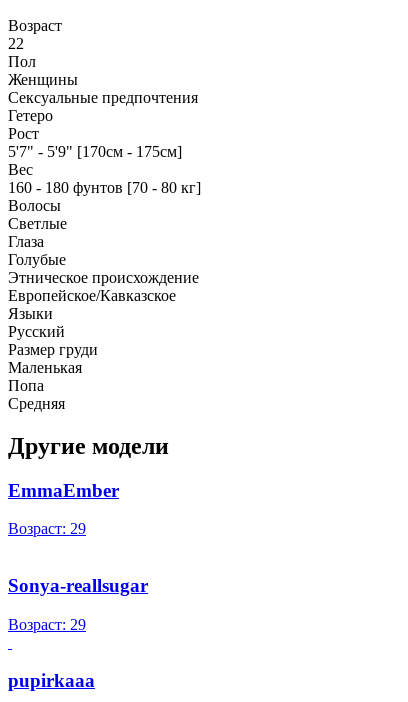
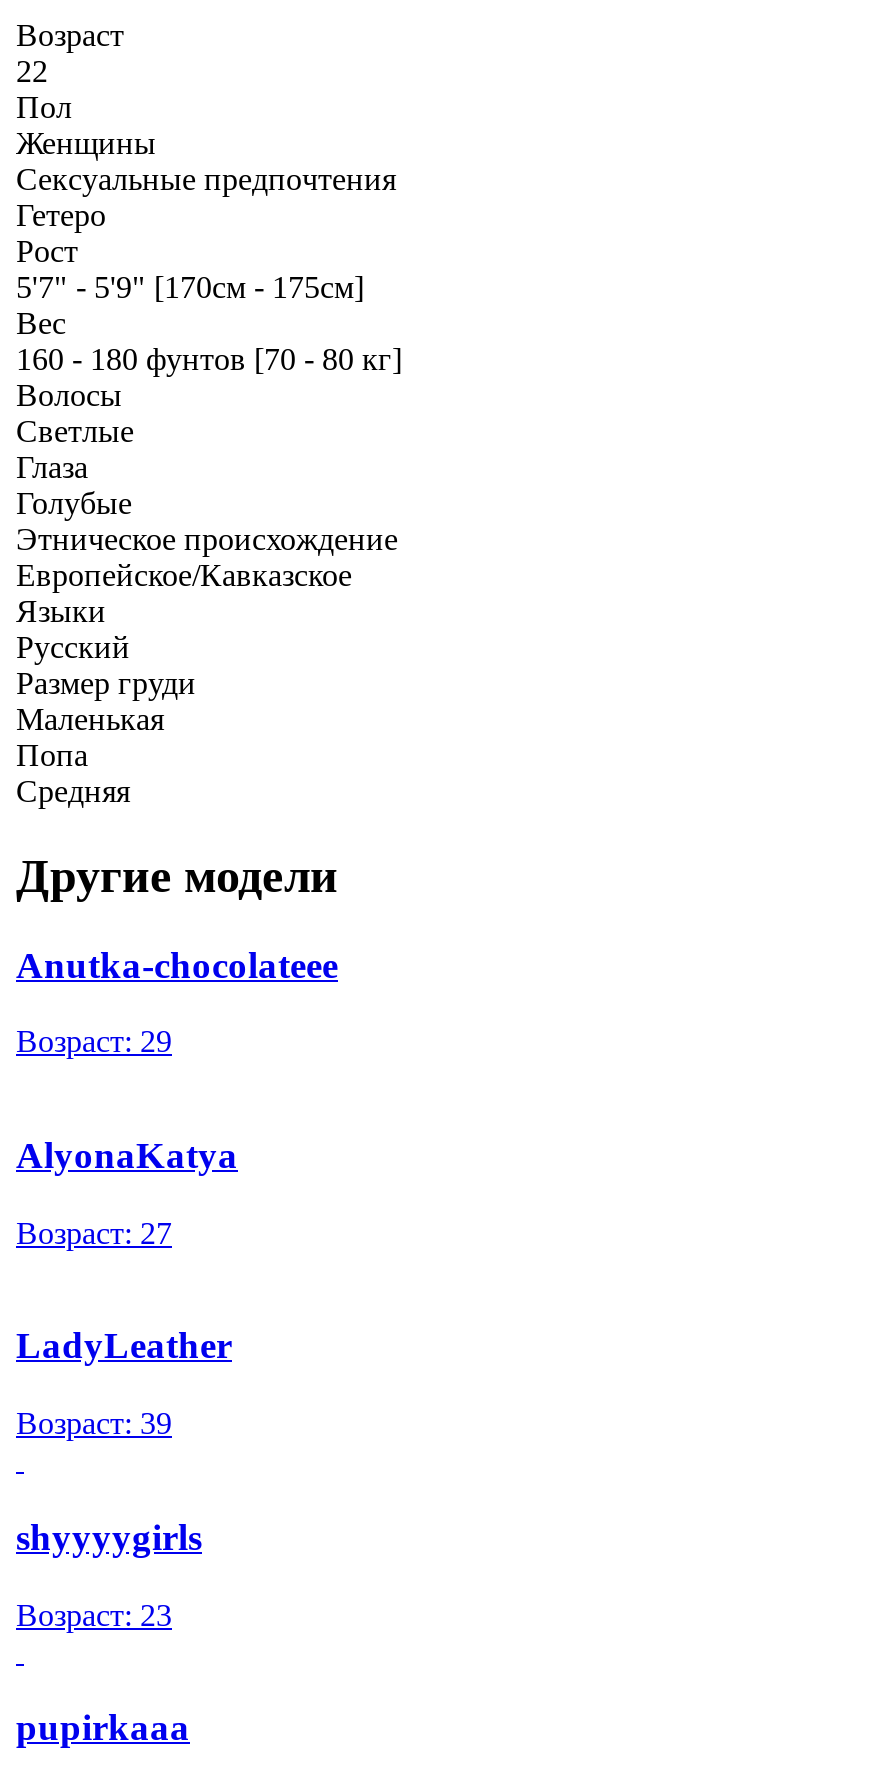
[8,479,119,500] EmmaEmber -> [16,943,338,985] Anutka-chocolateee
[8,575,148,633] Sonya-reallsugar | Возраст: 29 -> [16,1134,238,1631] AlyonaKatya | Возраст: 27 | LadyLeather | Возраст: 39 | shyyyygirls | Возраст: 23

